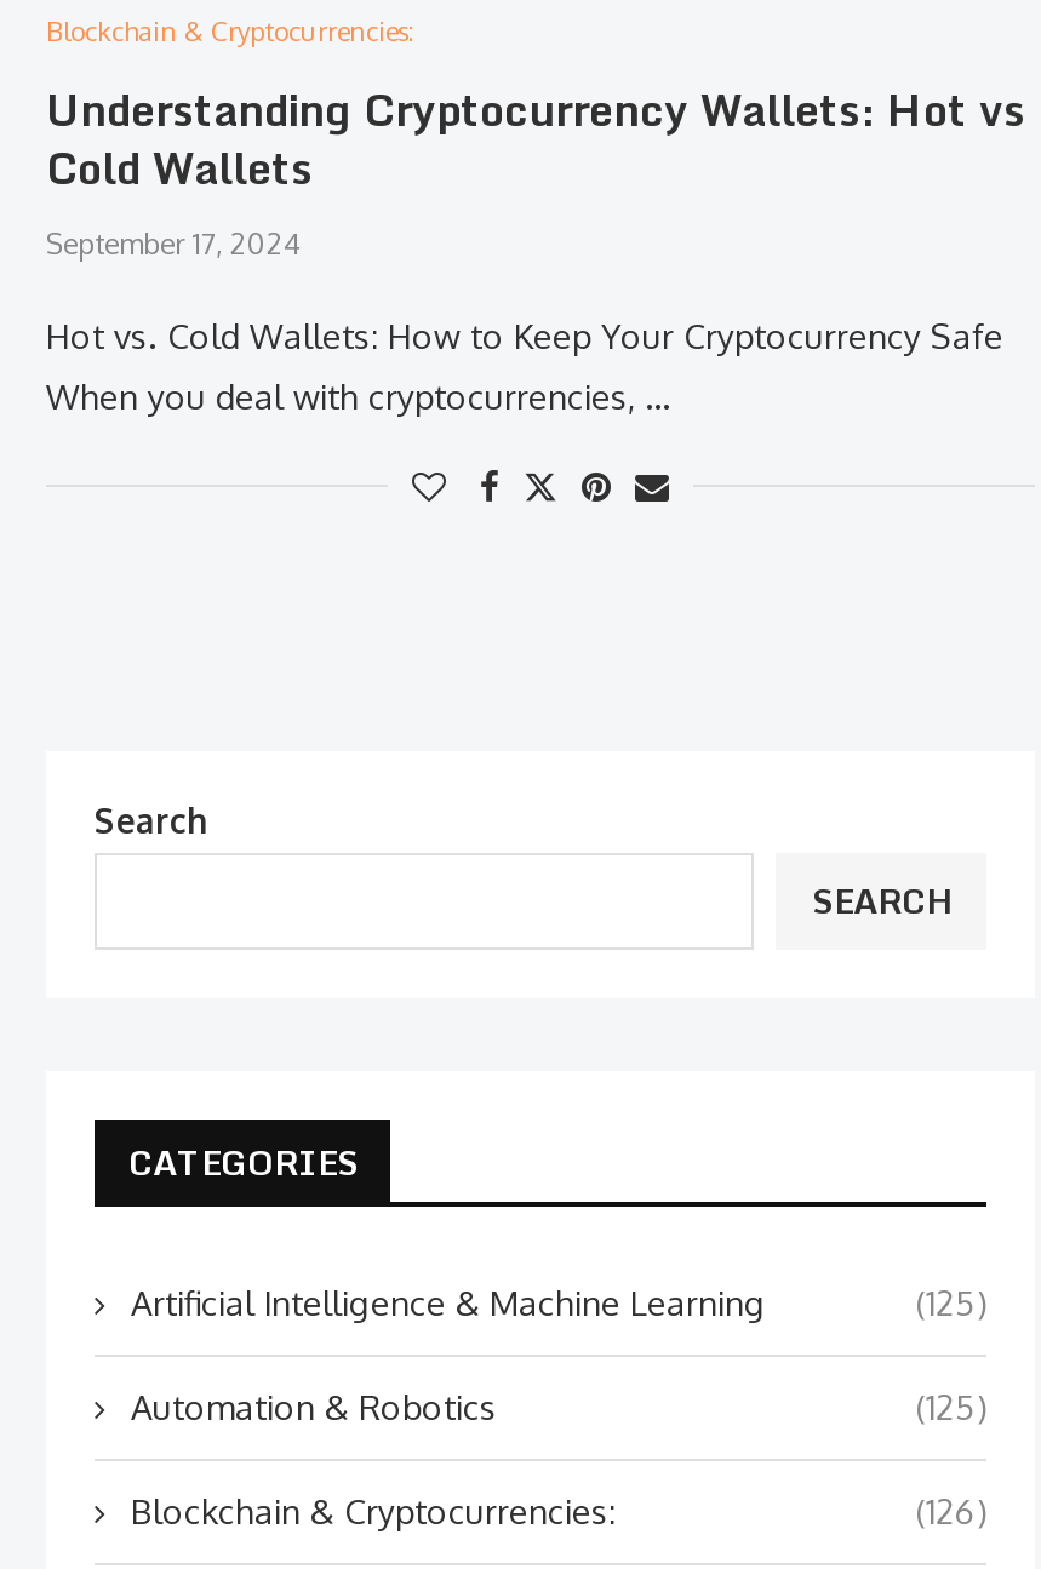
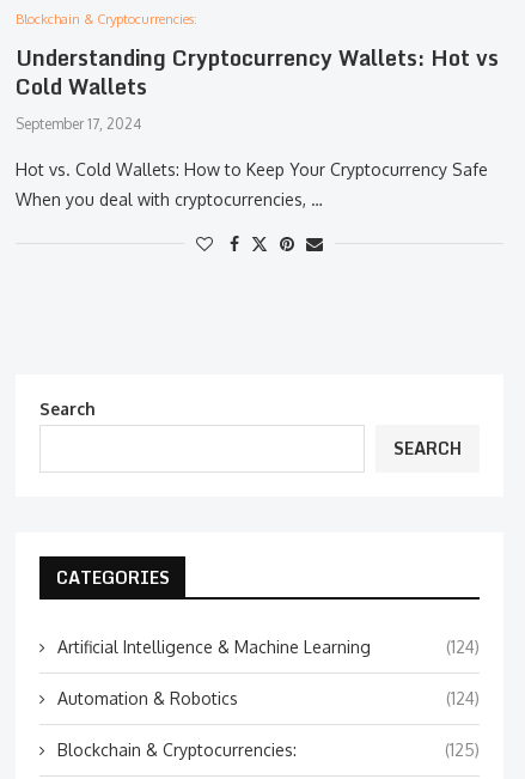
[916,1282,986,1323] (125) -> [446,637,480,657] (124)
[916,1386,986,1427] (125) -> [446,688,480,708] (124)
[916,1490,986,1531] (126) -> [445,740,480,760] (125)

